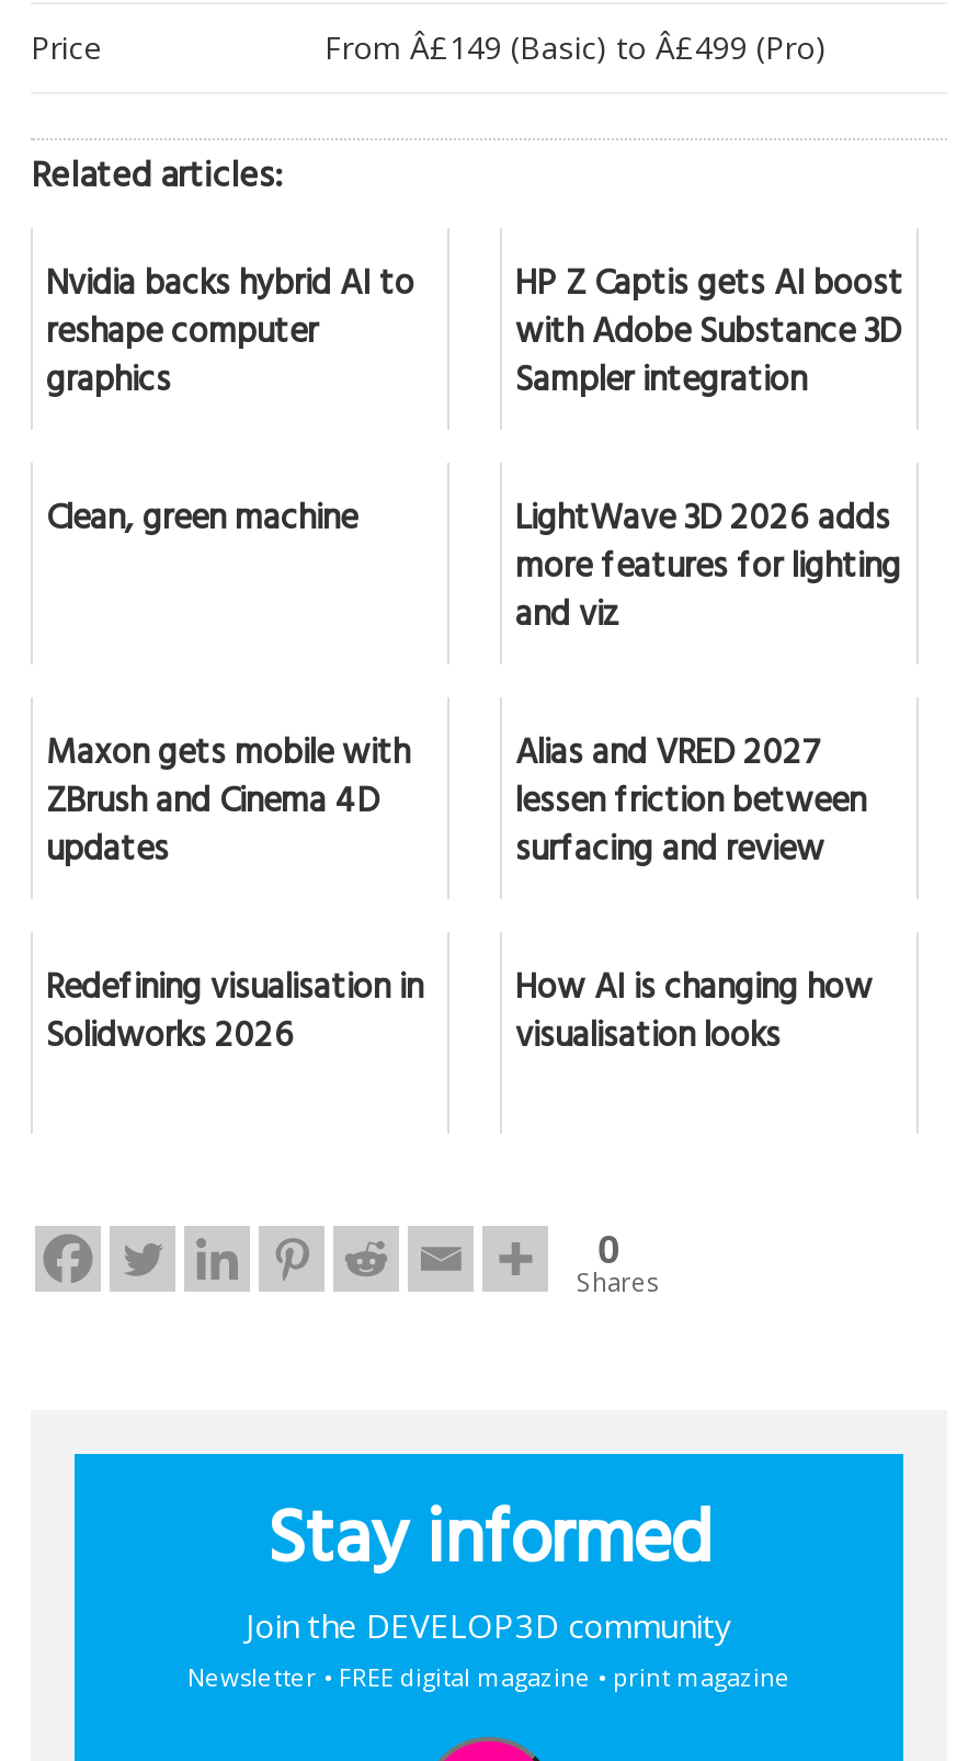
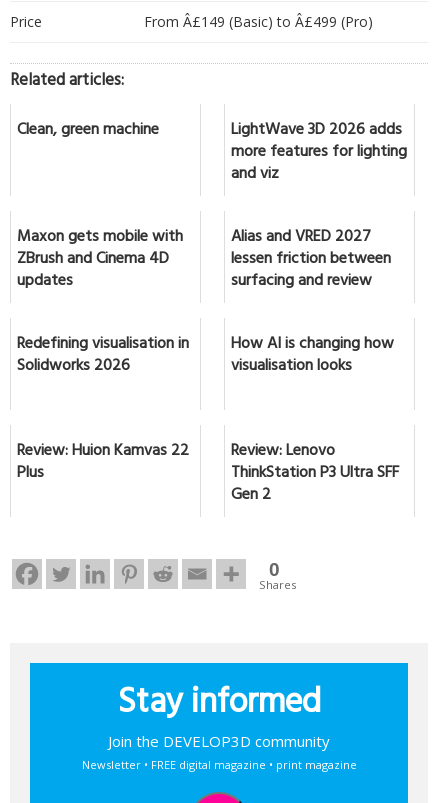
[46,254,414,416] Nvidia backs hybrid AI to | reshape computer | graphics -> none
[515,254,903,416] HP Z Captis gets AI boost | with Adobe Substance 3D | Sampler integration -> none
moved [46,489,901,1072] -> [17,116,407,382]: Clean, green machine | LightWave 3D 2026 adds | more features for lighting | ... | How AI is changing how | visualisation looks
none -> [17,437,189,489] Review: Huion Kamvas 22 | Plus
none -> [231,437,399,511] Review: Lenovo | ThinkStation P3 Ultra SFF | Gen 2

